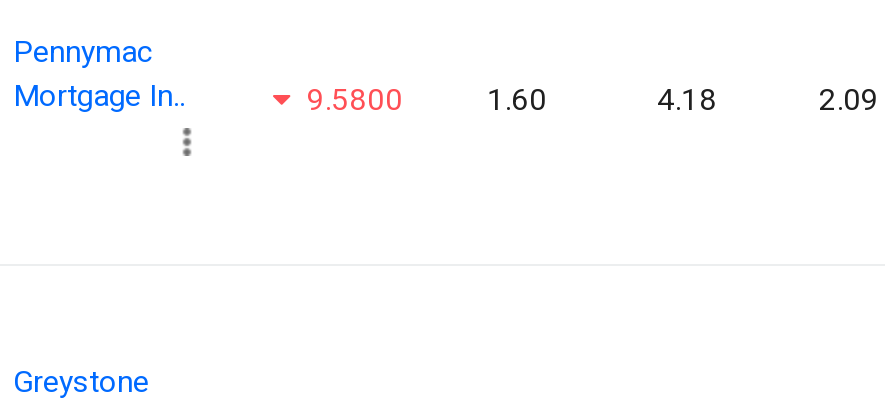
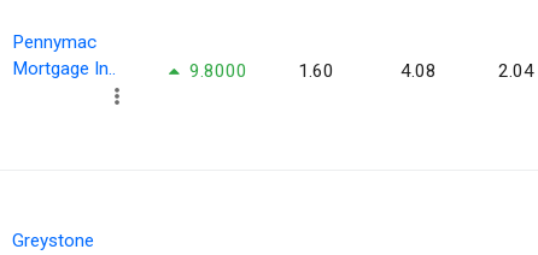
[307,82,403,118] 9.5800 -> [189,60,247,82] 9.8000
[657,82,717,118] 4.18 -> [400,60,437,82] 4.08
[819,82,879,118] 2.09 -> [498,60,534,82] 2.04

